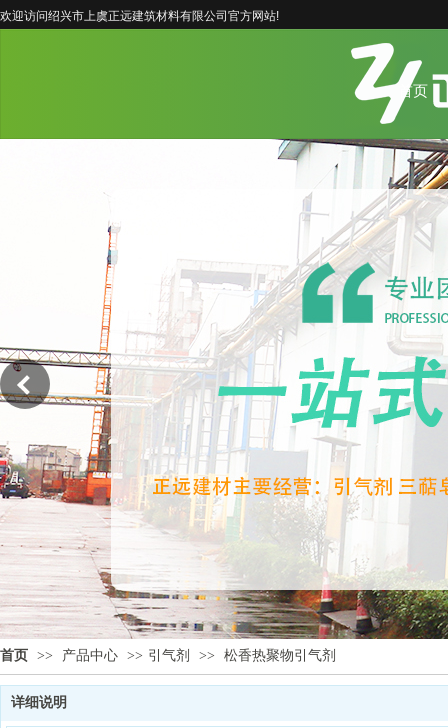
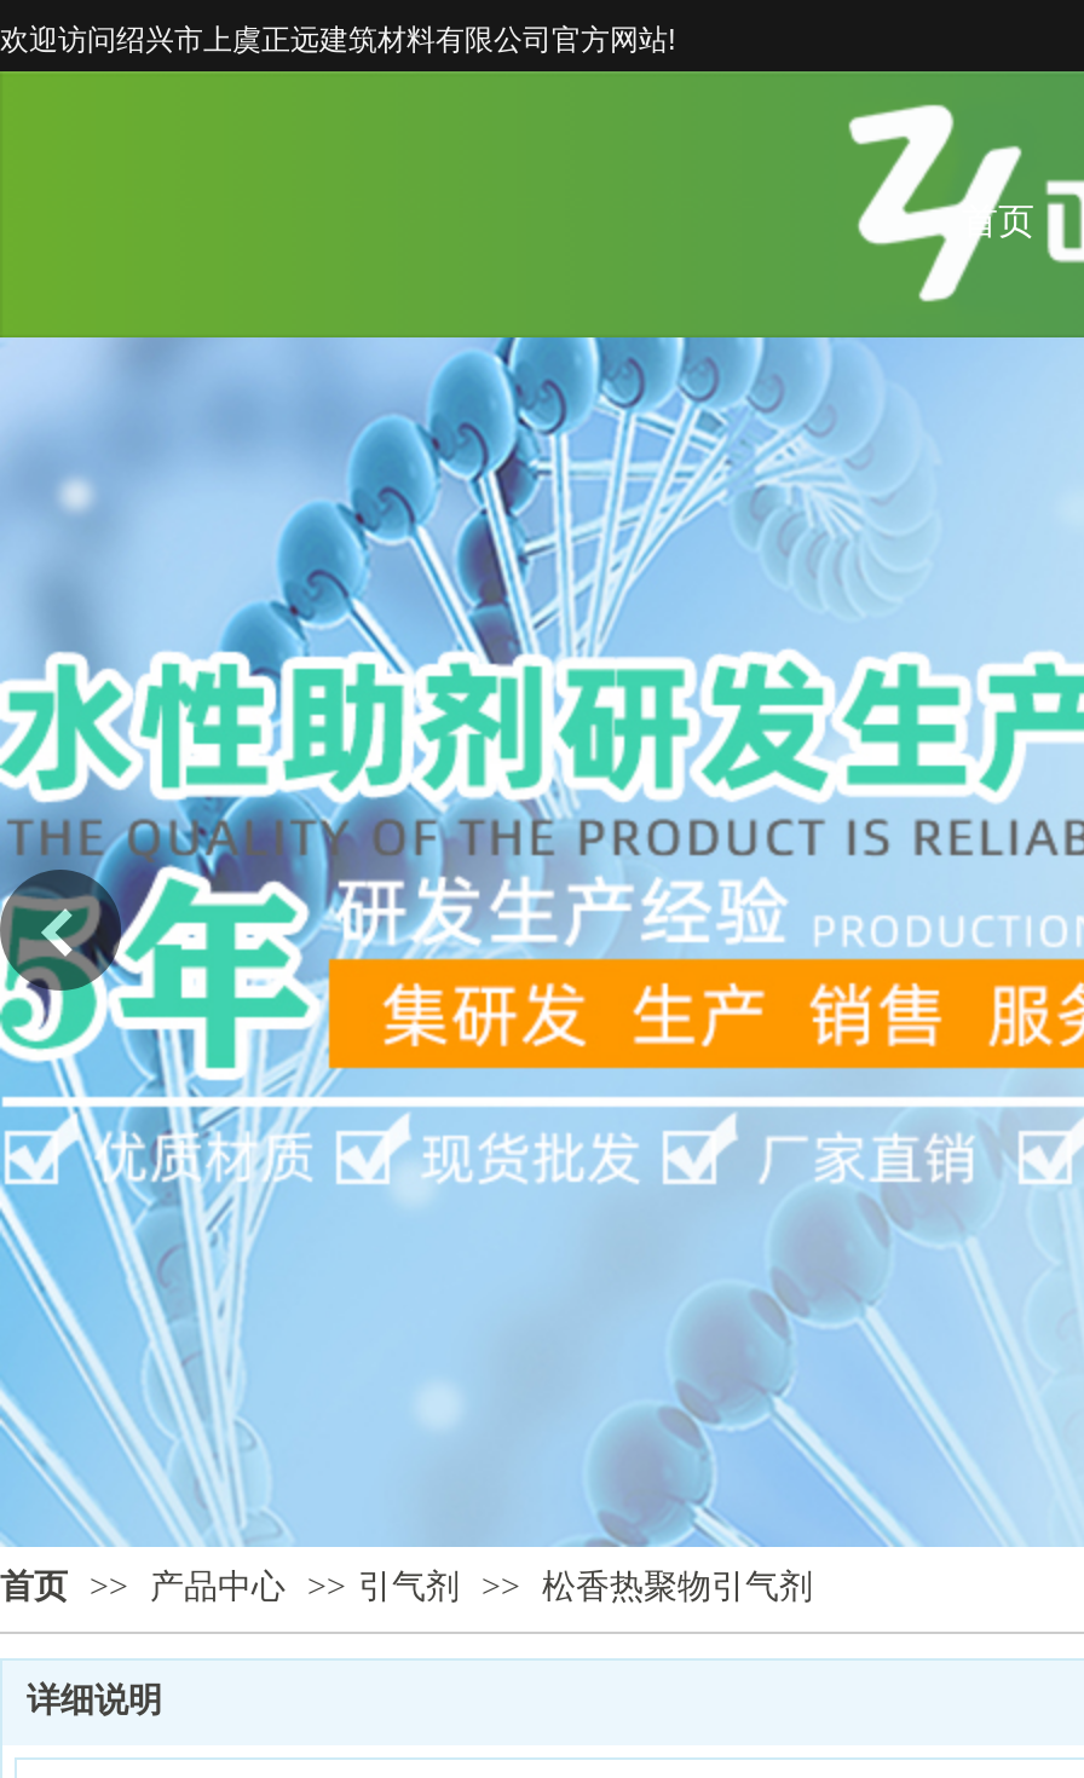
[3,138,445,640] [image] -> [7,335,1077,1547] [image]

